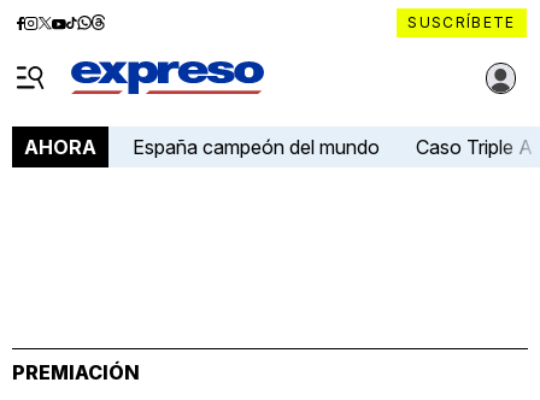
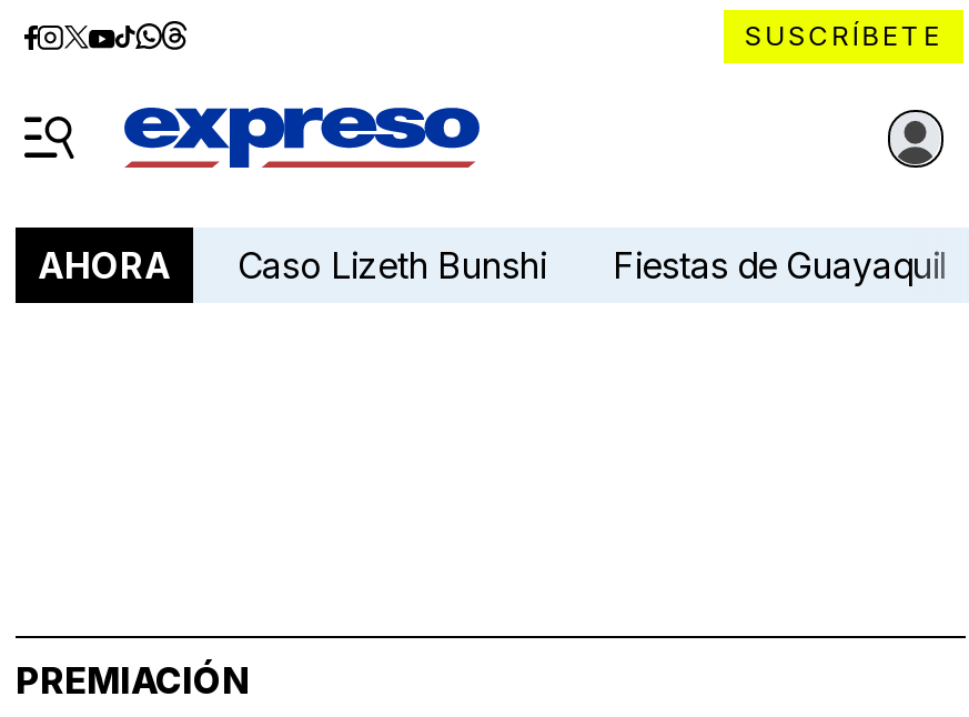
[133,134,533,158] España campeón del mundo | Caso Triple A -> [238,242,946,286] Caso Lizeth Bunshi | Fiestas de Guayaquil

